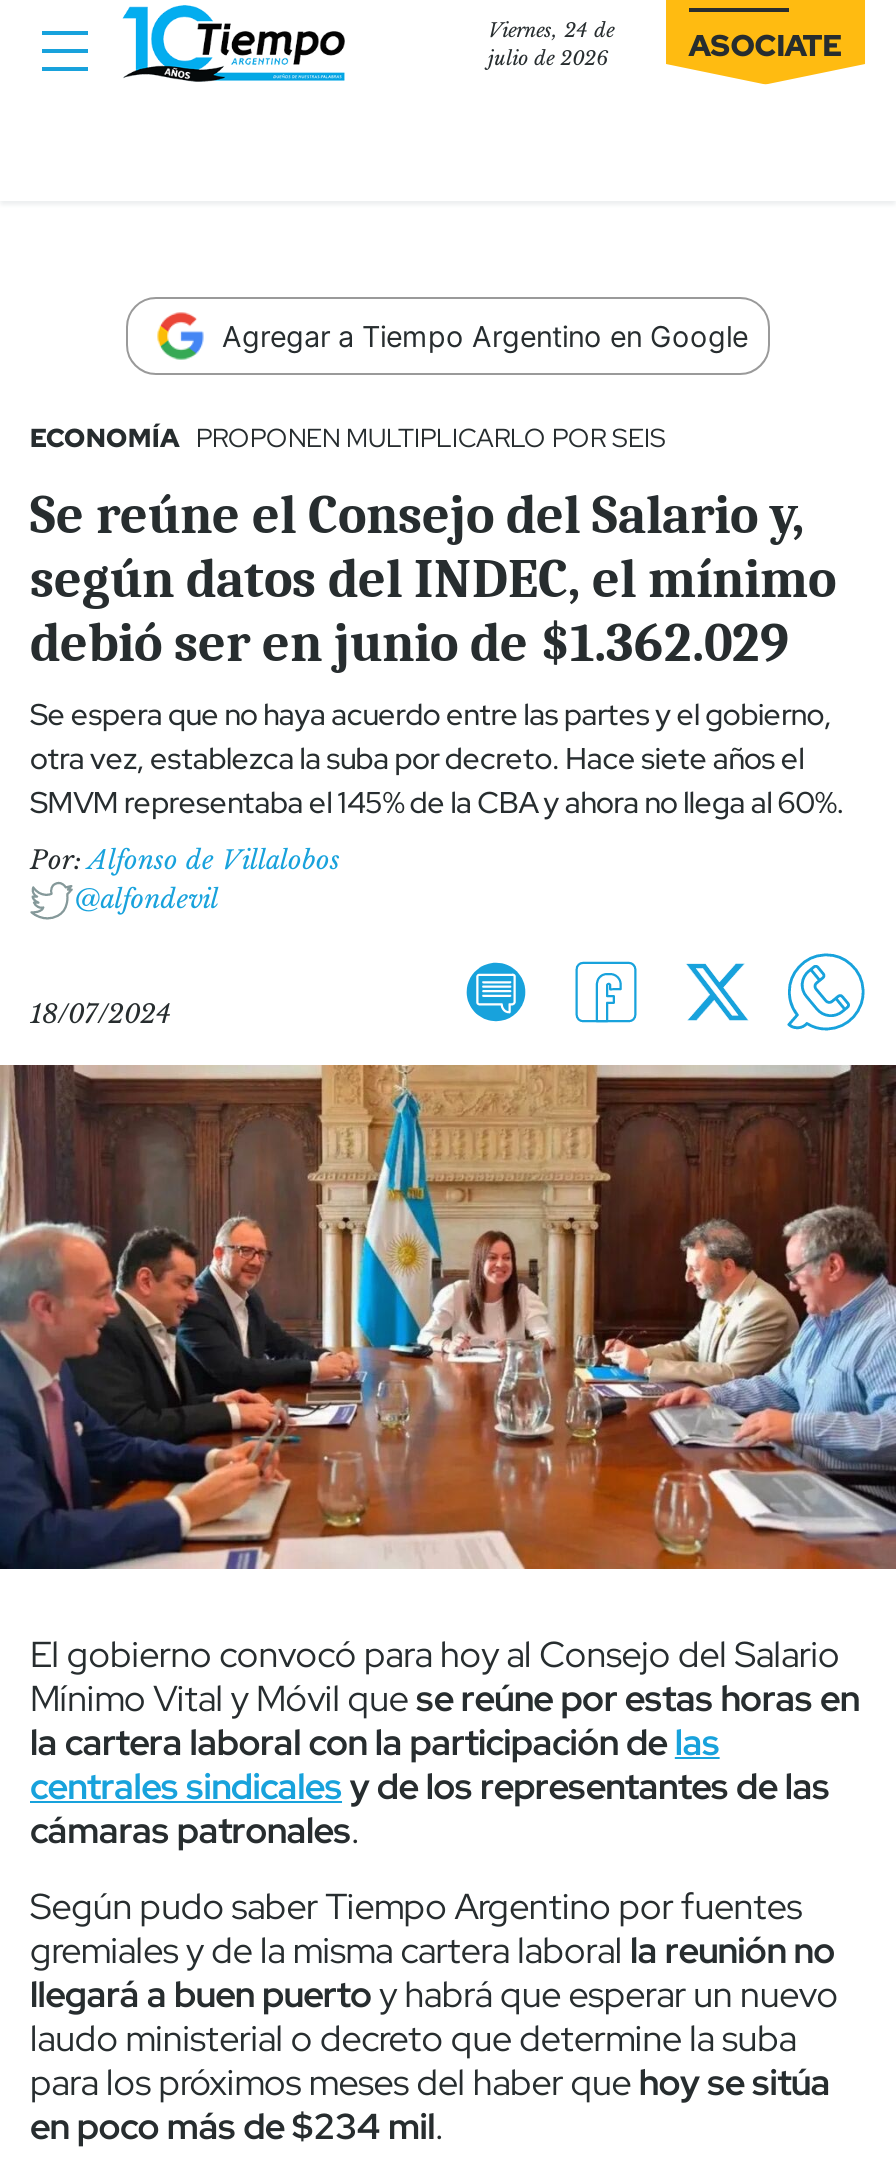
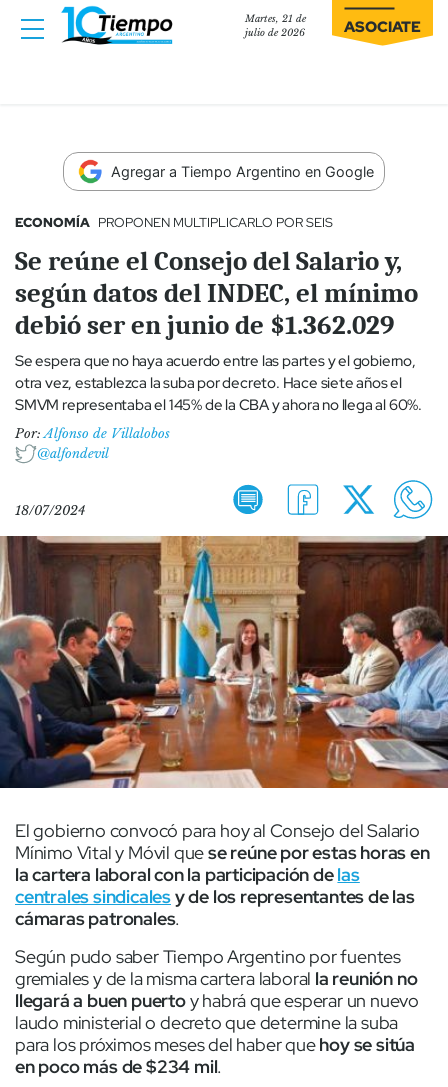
[488,19,614,43] Viernes, 24 de -> [245,13,306,25] Martes, 21 de

